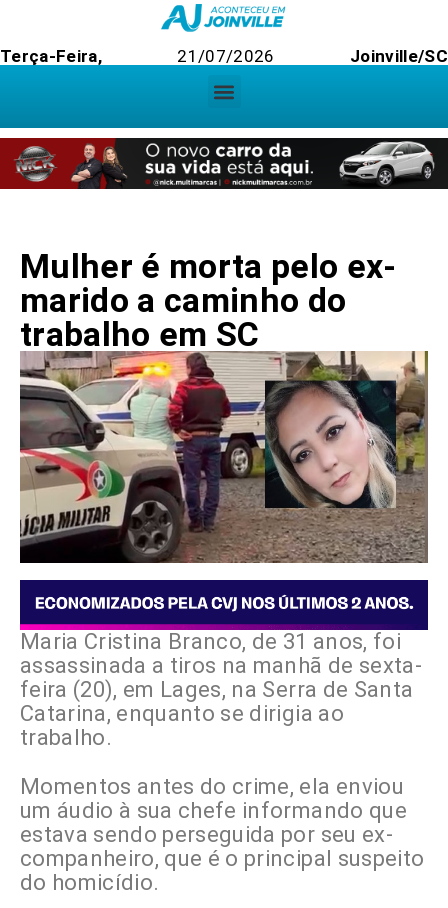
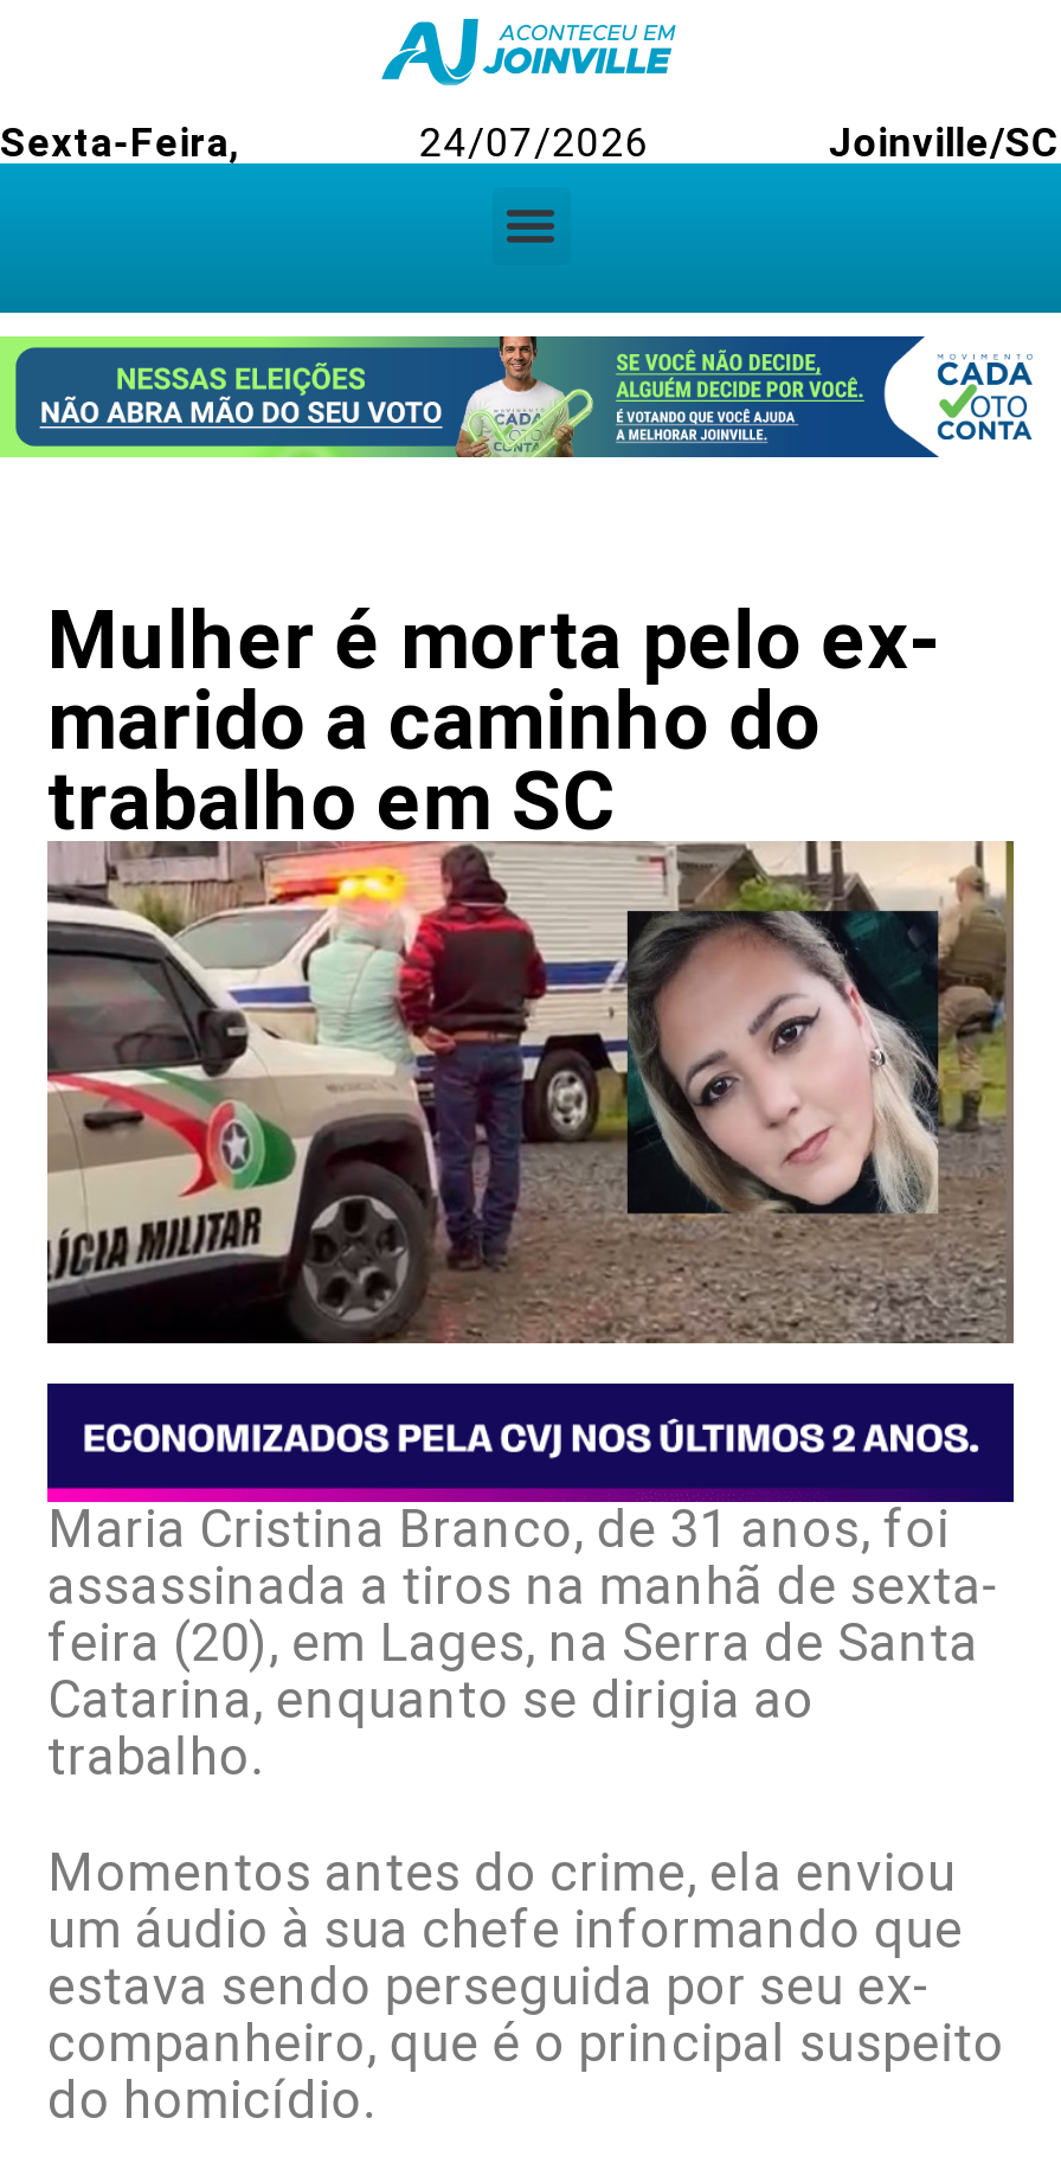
[0,46,275,66] Terça-Feira, | 21/07/2026 -> [0,118,649,166] Sexta-Feira, | 24/07/2026
[3,137,445,190] [image] -> [7,334,1054,460] [image]

